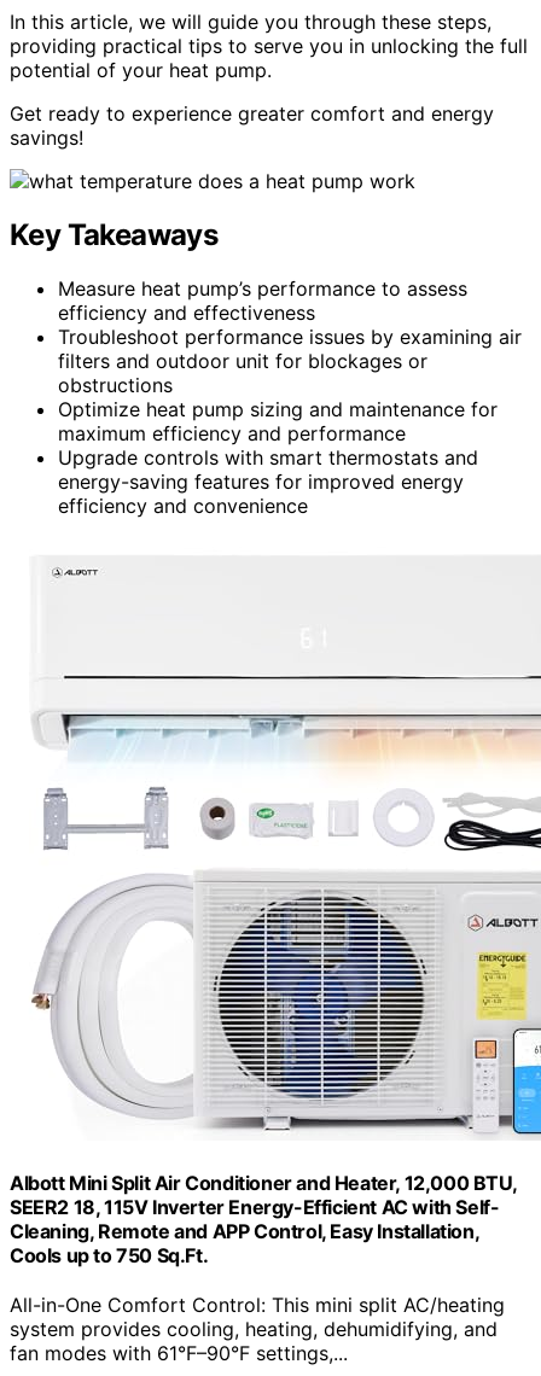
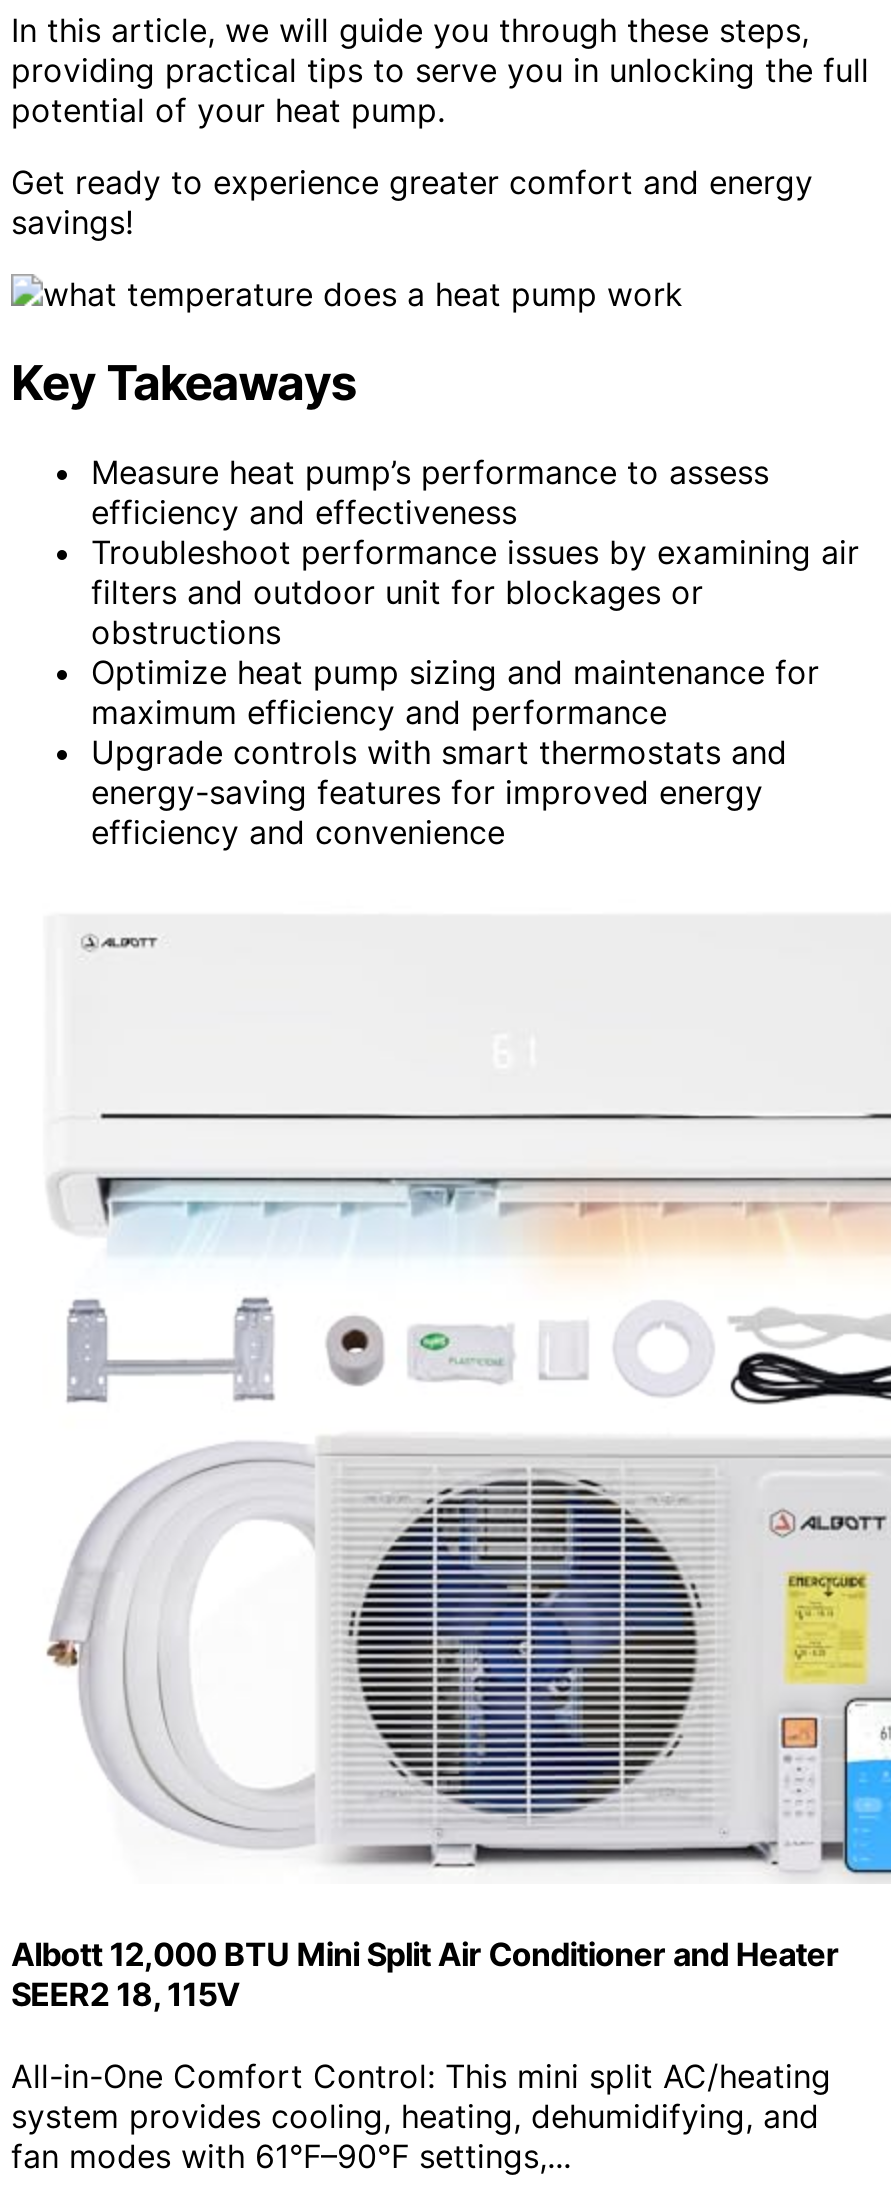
[10,1171,516,1267] Albott Mini Split Air Conditioner and Heater, 12,000 BTU, | SEER2 18, 115V Inverter Energy-Efficient AC with Self- | Cleaning, Remote and APP Control, Easy Installation, | Cools up to 750 Sq.Ft. -> [11,1934,839,2014] Albott 12,000 BTU Mini Split Air Conditioner and Heater | SEER2 18, 115V

